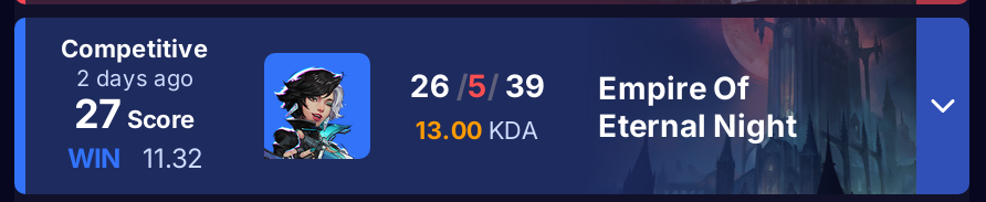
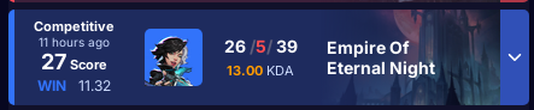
[76,63,193,89] 2 days ago -> [39,34,110,48] 11 hours ago

